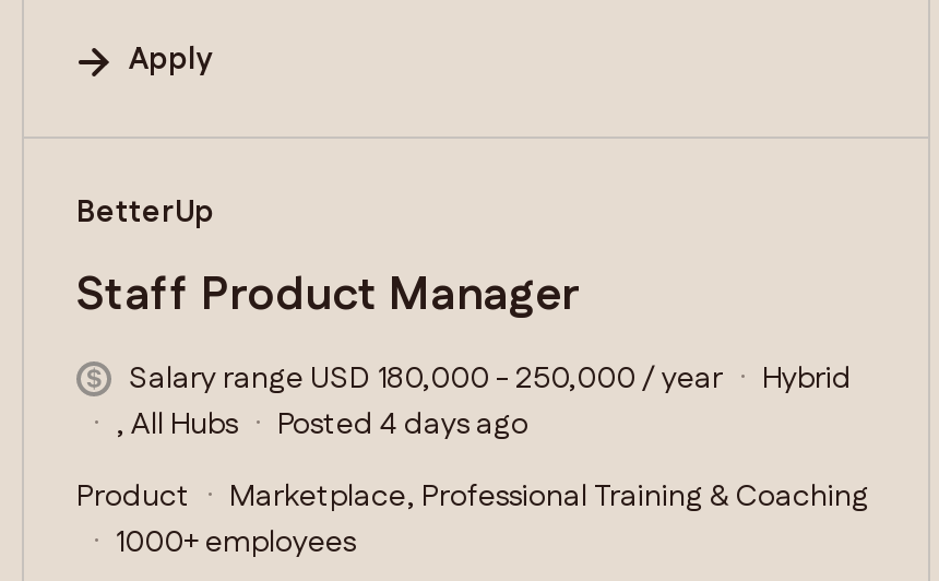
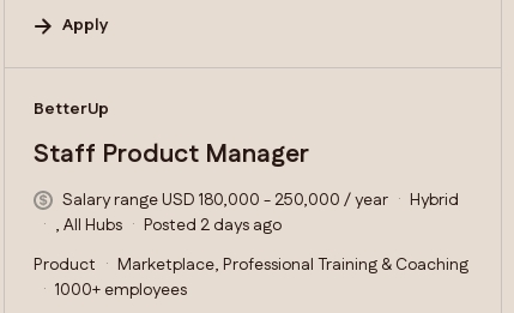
[277,403,528,447] Posted 4 days ago -> [144,213,282,237] Posted 2 days ago

